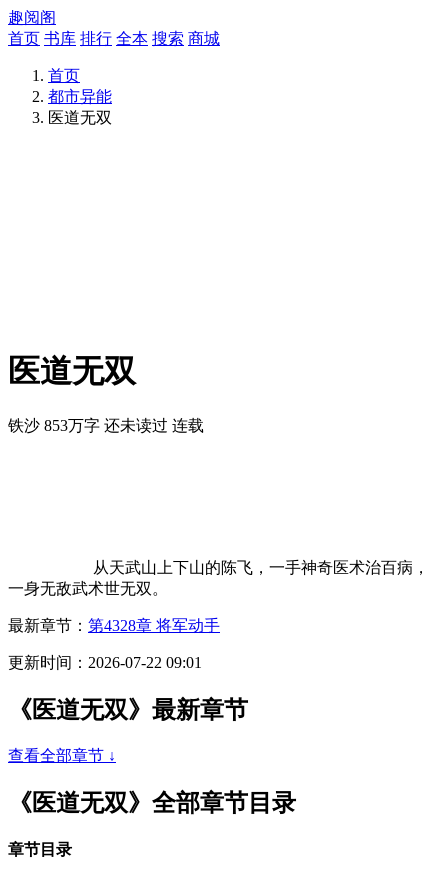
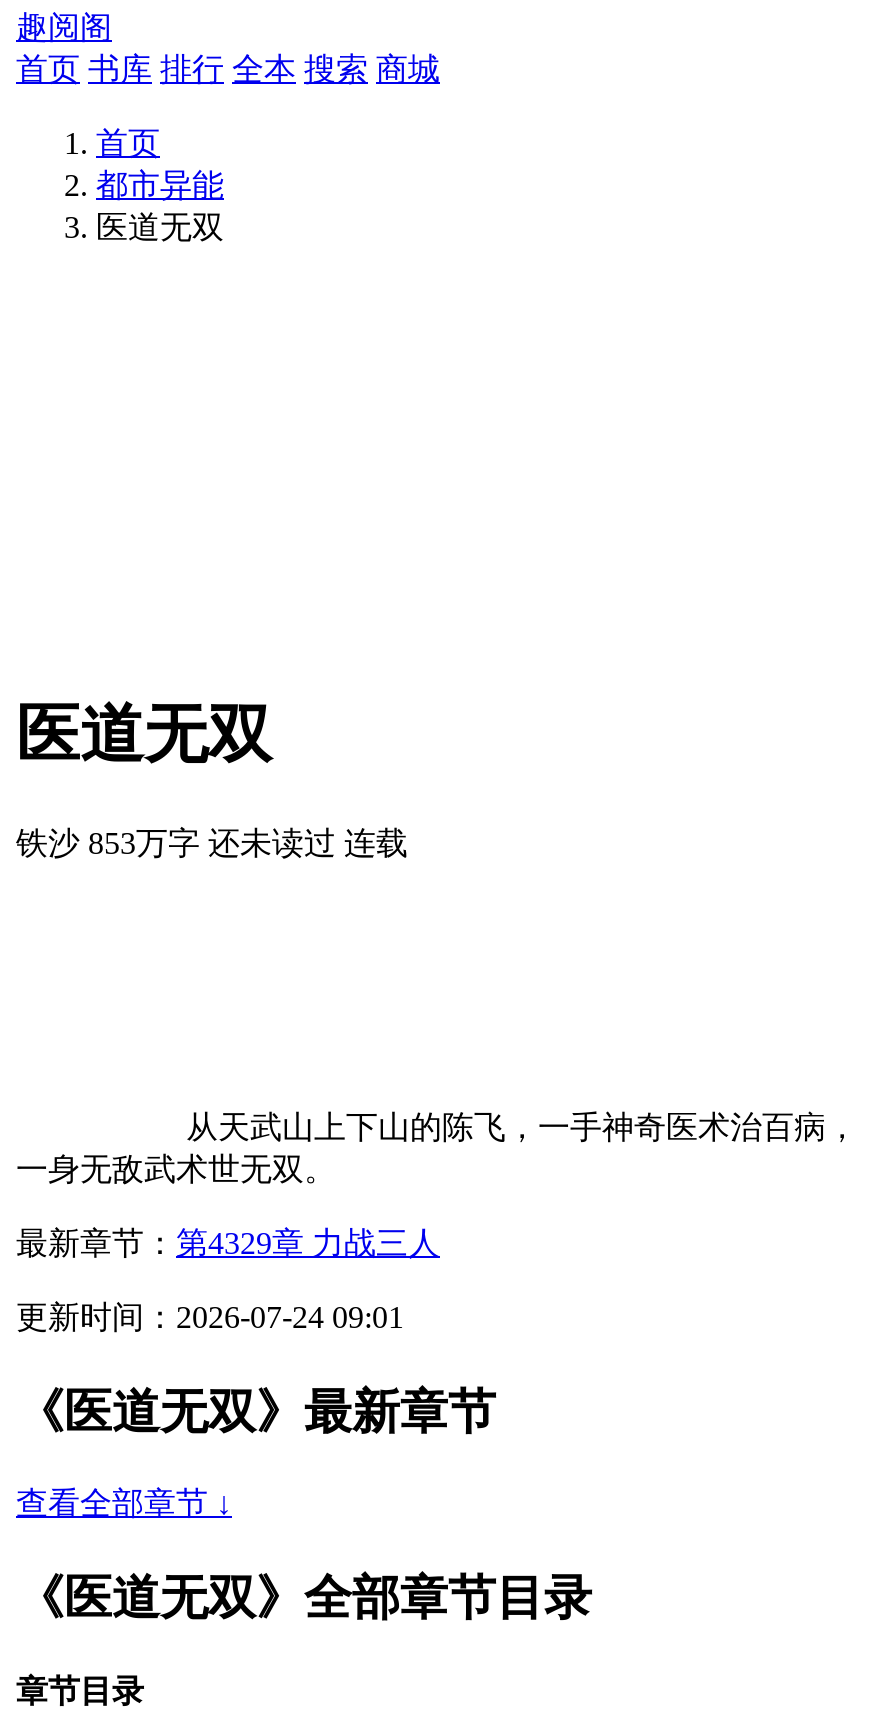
[8,617,220,634] 最新章节：第4328章 将军动手 -> [16,1226,440,1260] 最新章节：第4329章 力战三人
[8,654,202,671] 更新时间：2026-07-22 09:01 -> [16,1300,404,1334] 更新时间：2026-07-24 09:01

